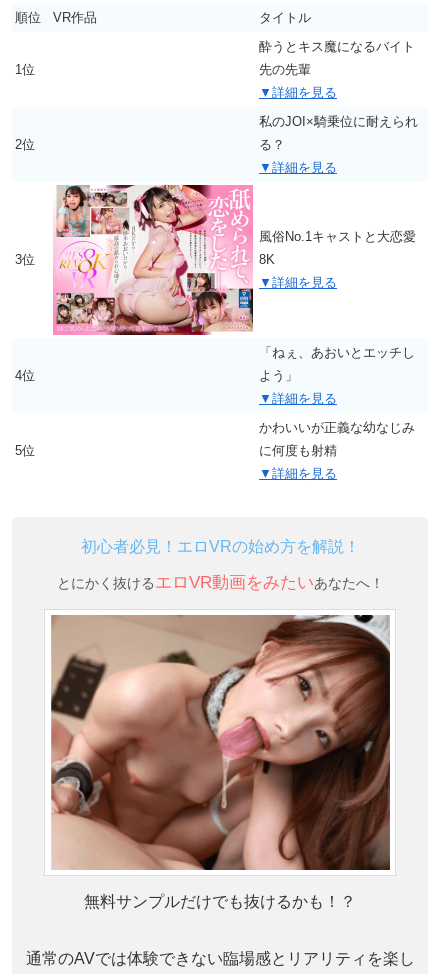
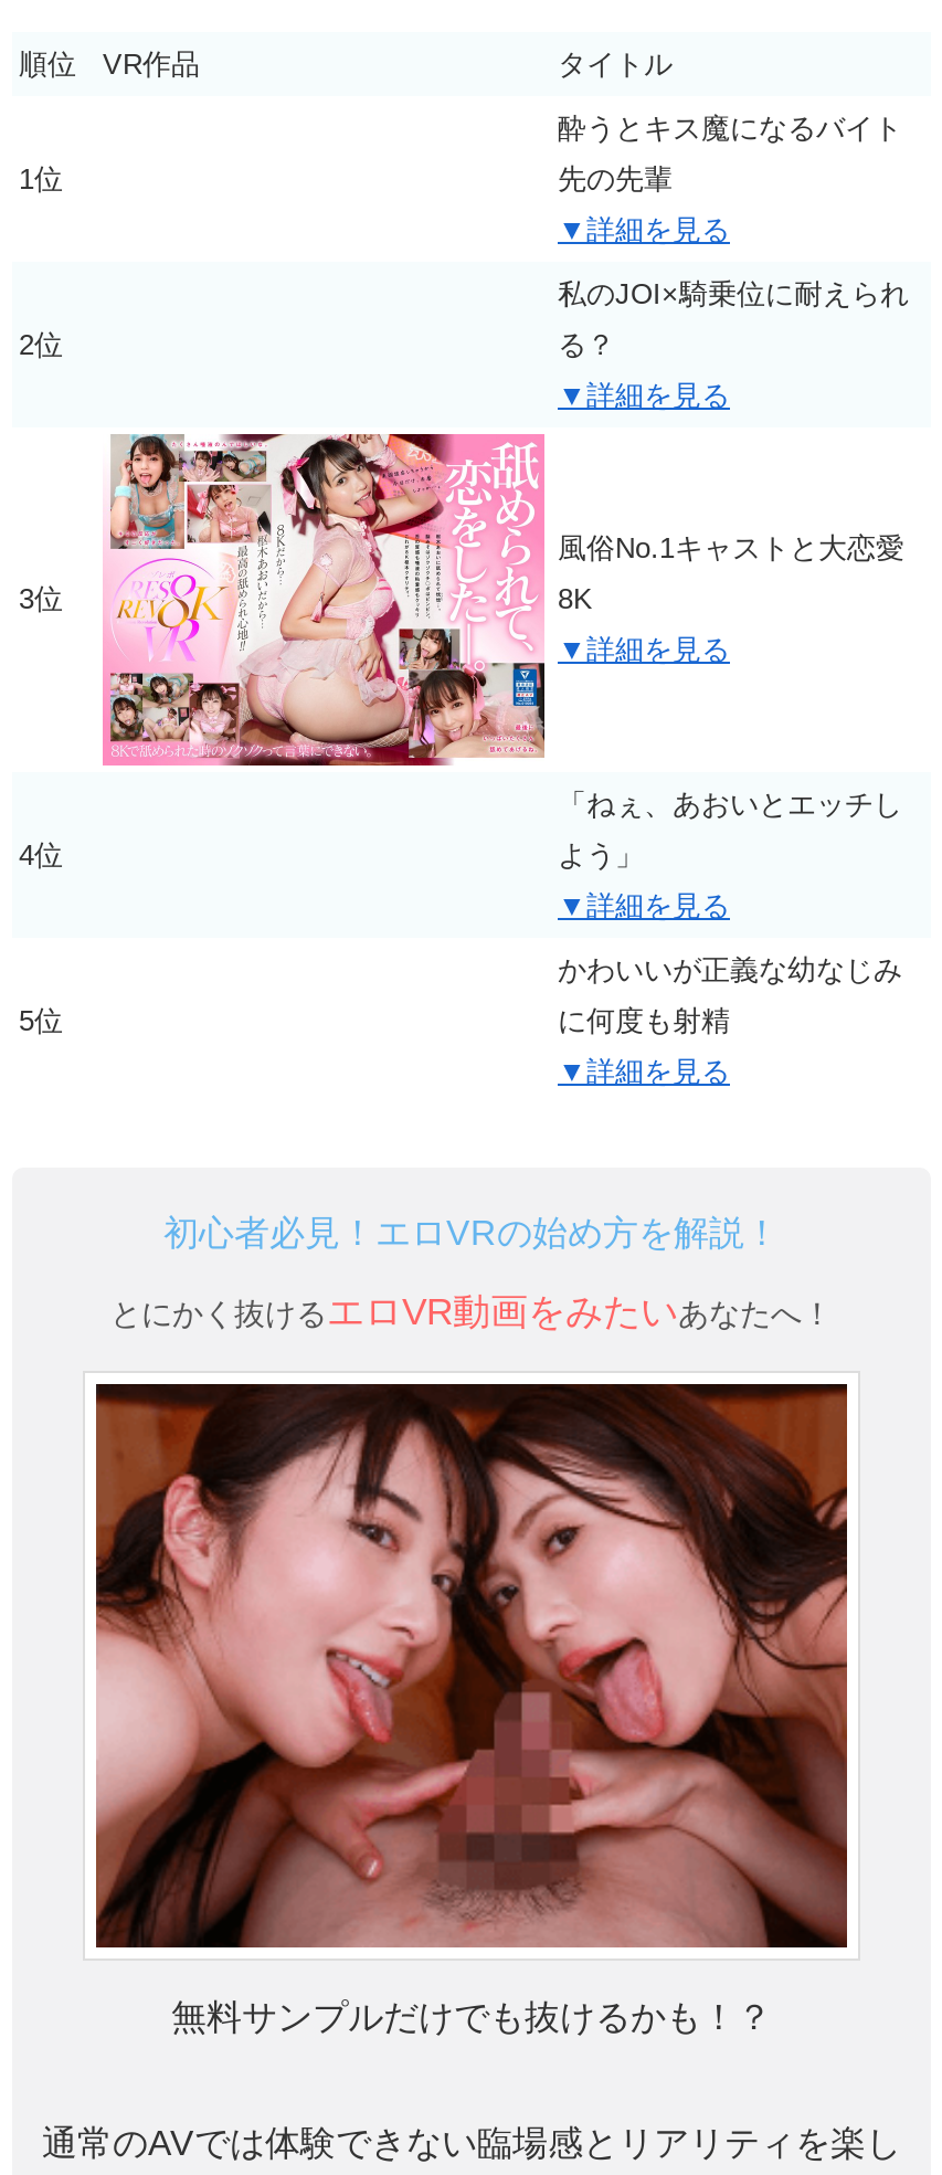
[50,614,391,871] [image] -> [94,1382,849,1950] [image]

